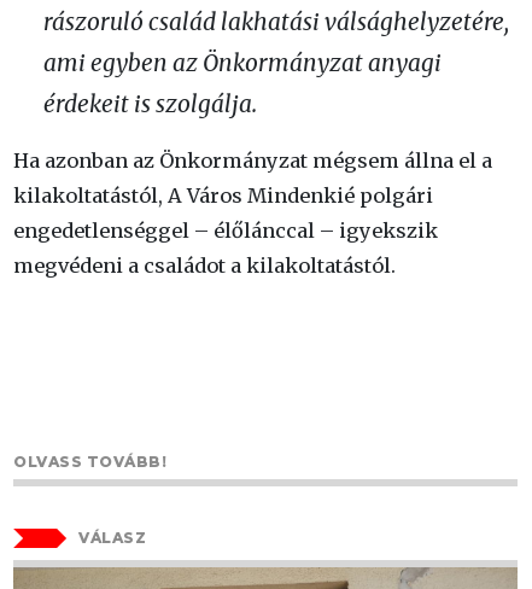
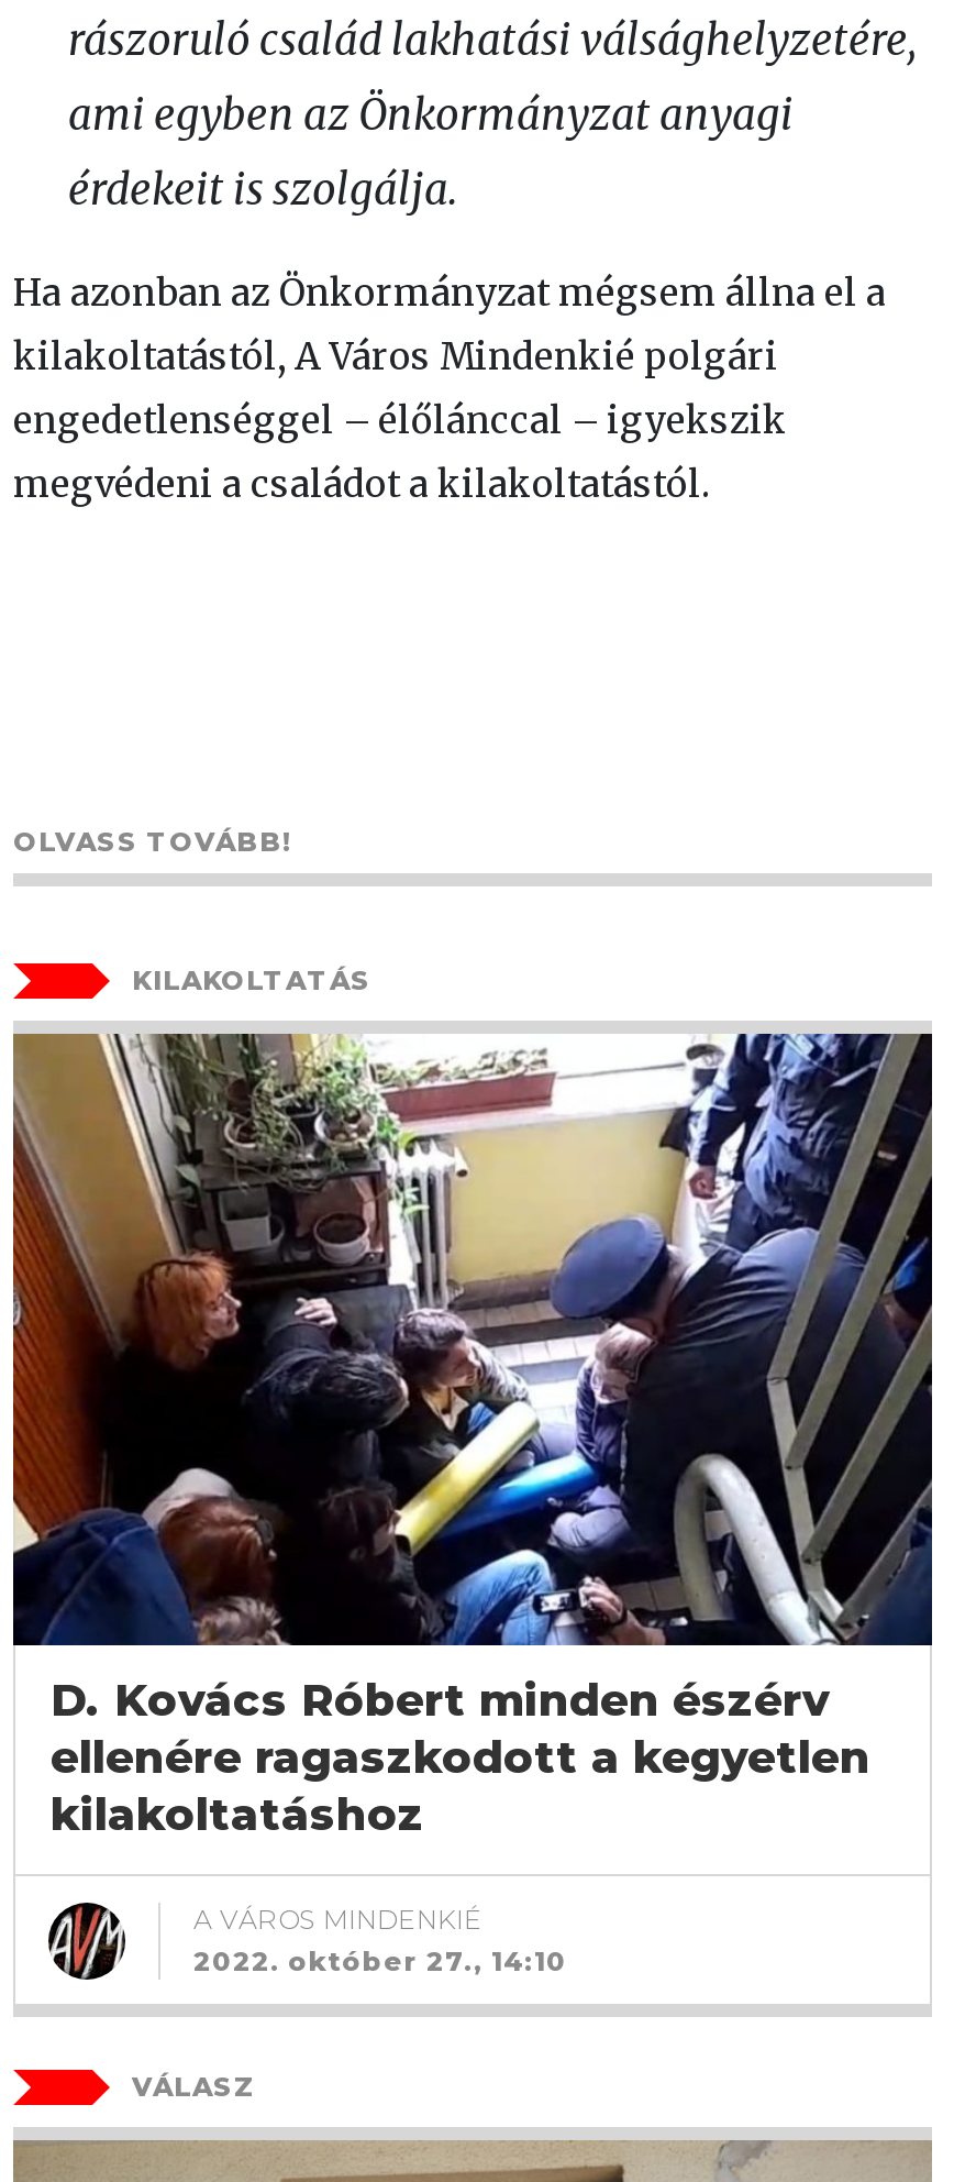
none -> [11,1032,932,1979] [image] | D. Kovács Róbert minden észérv | ellenére ragaszkodott a kegyetlen | kilakoltatáshoz | A VÁROS MINDENKIÉ | 2022. október 27., 14:10
none -> [18,1900,163,1991] [image]
none -> [132,963,371,996] KILAKOLTATÁS

